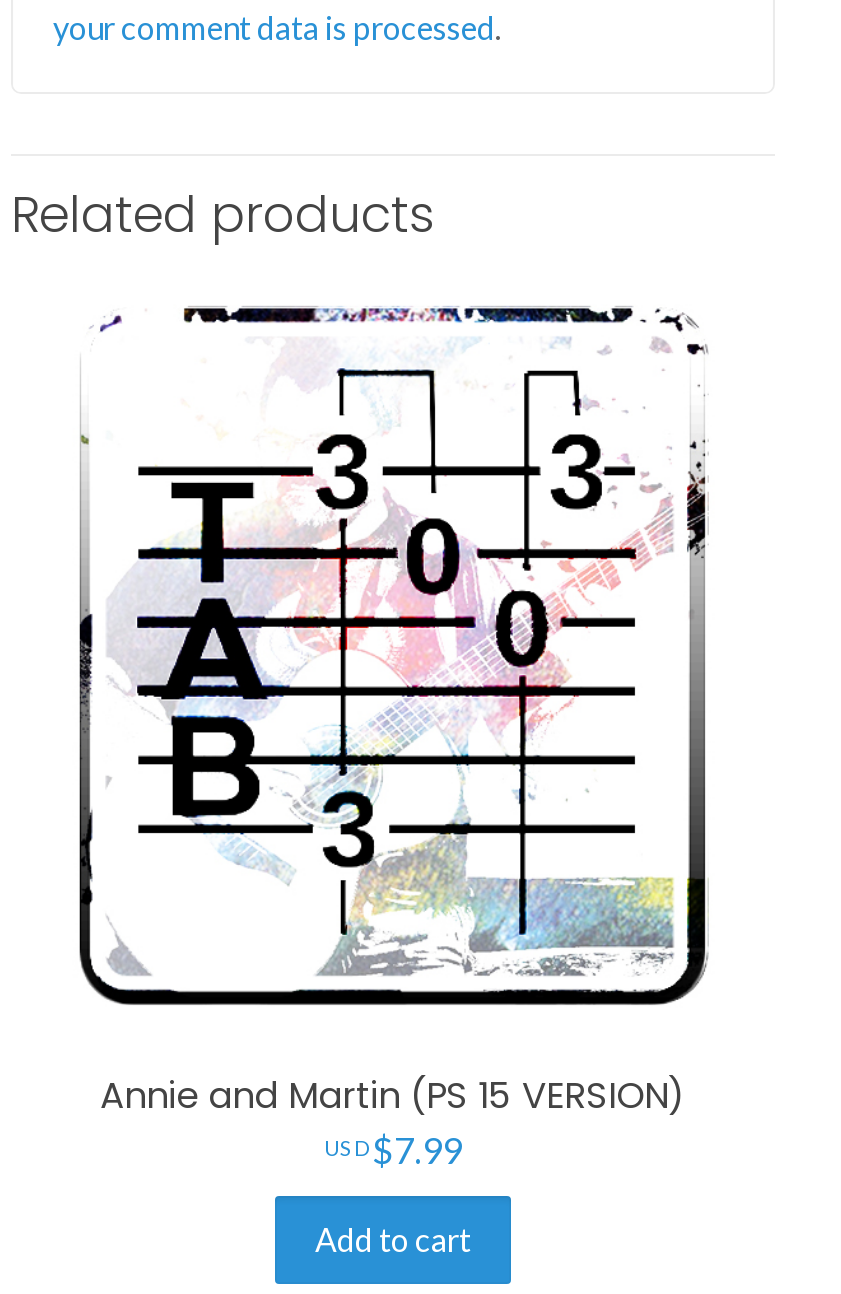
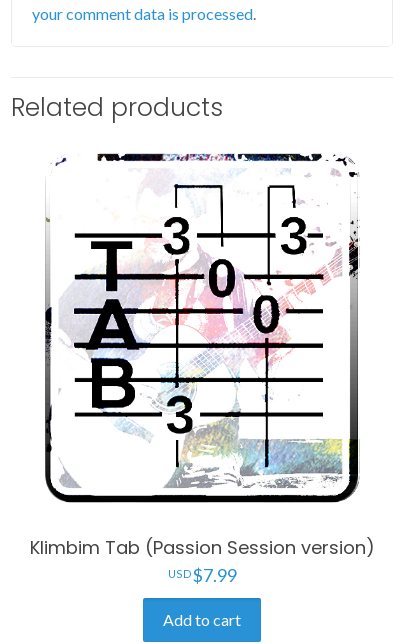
[100,1070,686,1120] Annie and Martin (PS 15 VERSION) -> [29,535,374,560] Klimbim Tab (Passion Session version)

